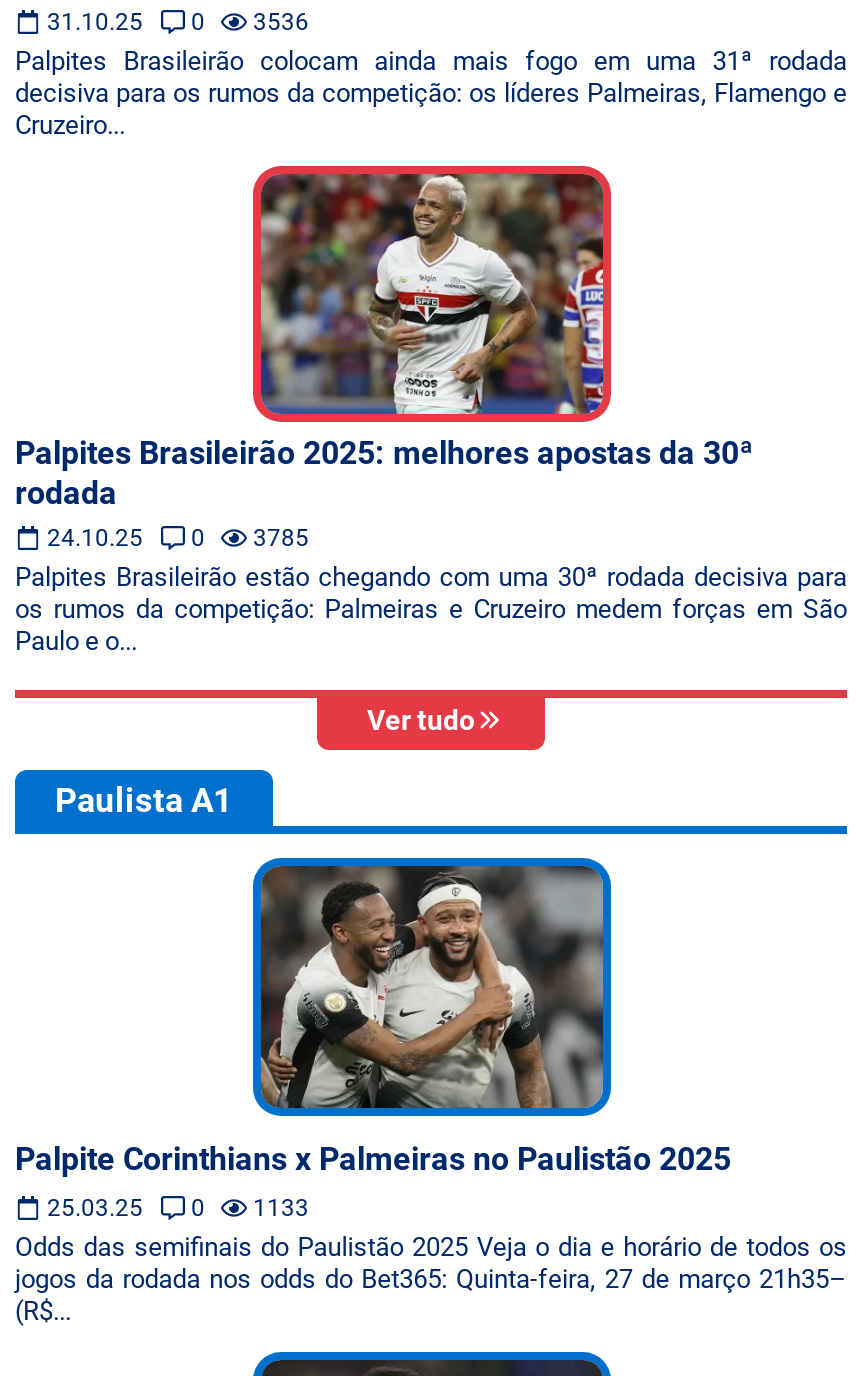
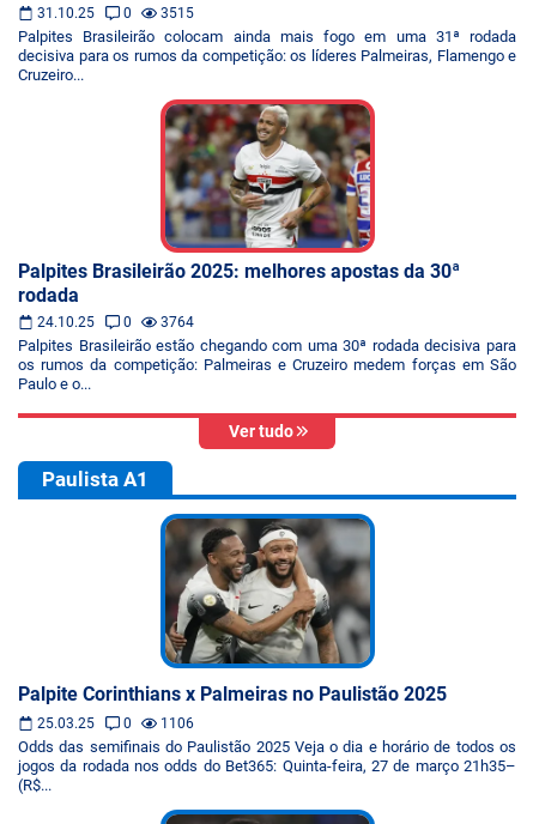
[47,8,309,36] 31.10.25 0 3536 -> [37,5,194,21] 31.10.25 0 3515
[47,525,309,553] 24.10.25 0 3785 -> [37,314,194,331] 24.10.25 0 3764
[47,1194,309,1222] 25.03.25 0 1133 -> [37,715,194,732] 25.03.25 0 1106

